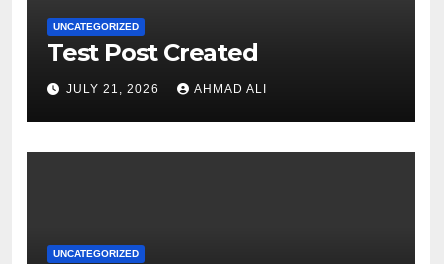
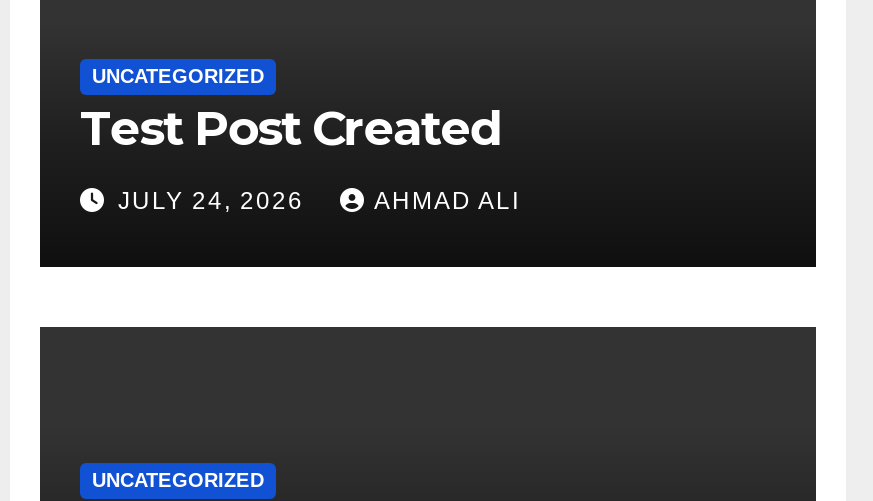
[66,82,163,96] JULY 21, 2026 -> [118,187,312,215] JULY 24, 2026

